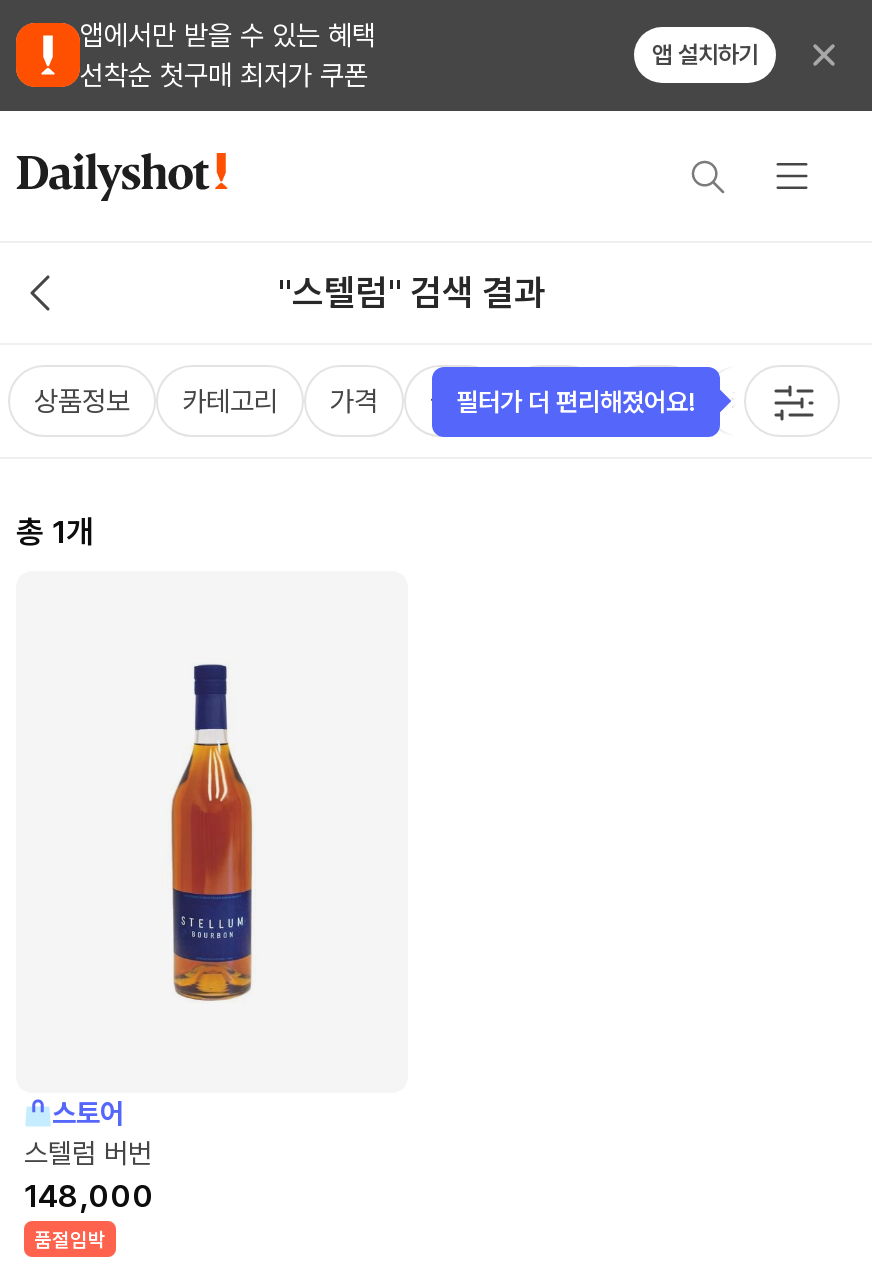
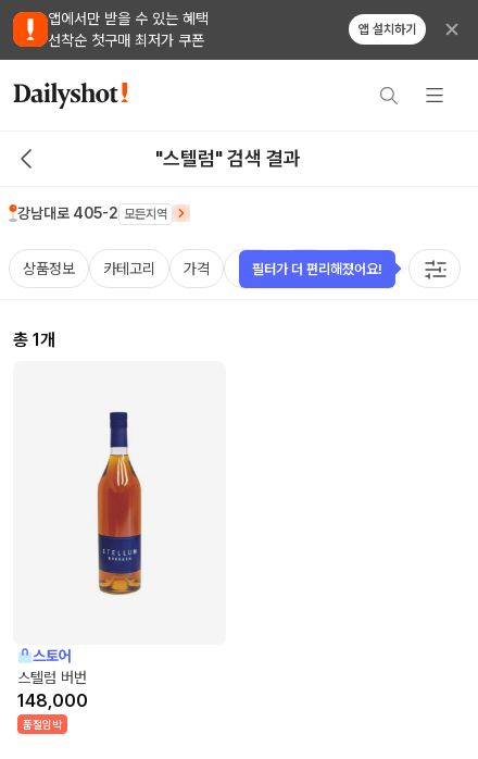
none -> [17,204,167,222] 강남대로 405-2 모든지역

